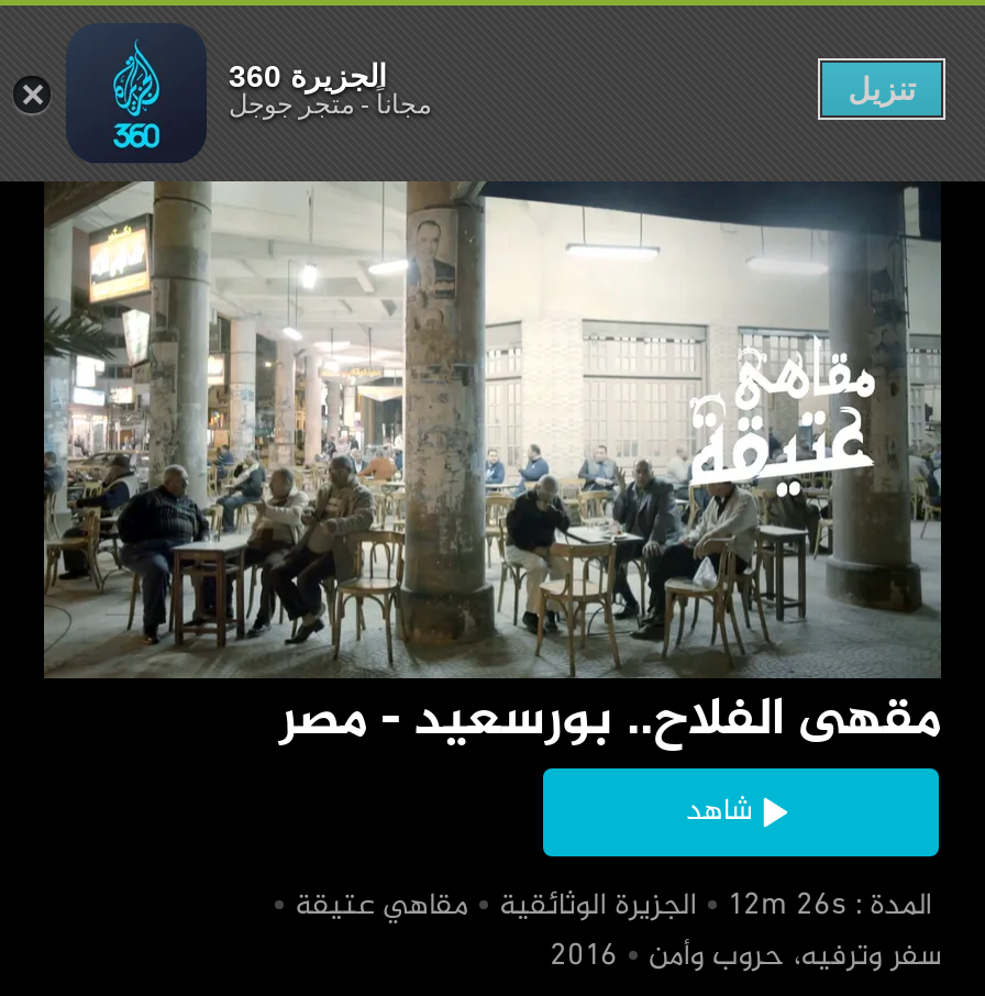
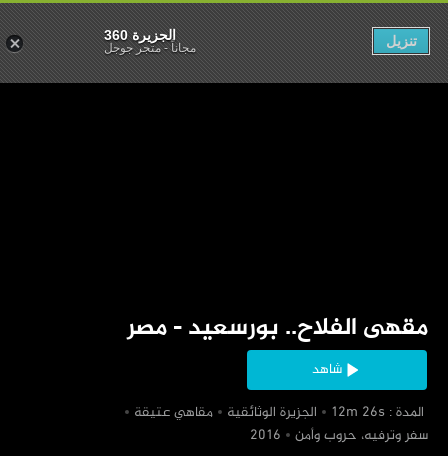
[68,32,204,162] [image] -> none
[42,179,943,680] [image] -> none

